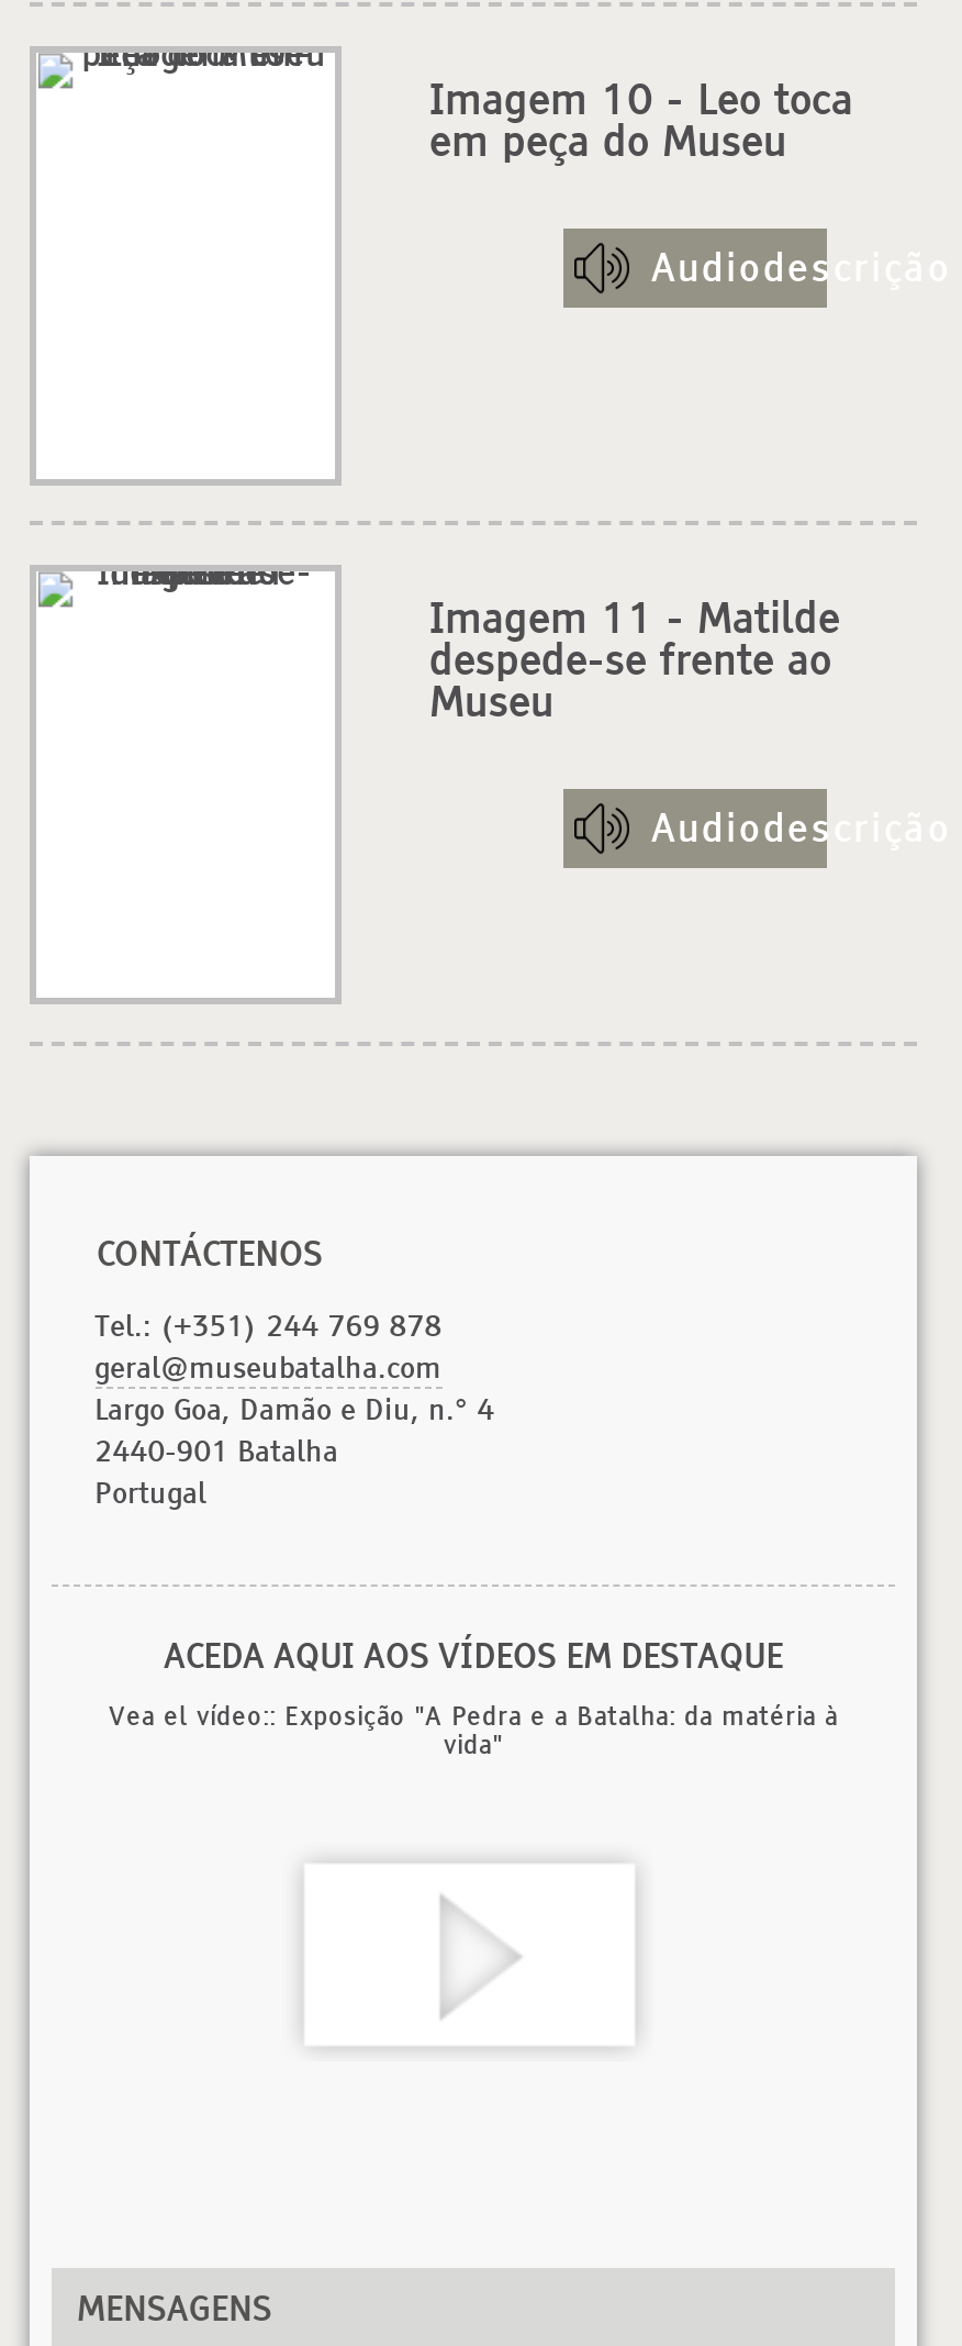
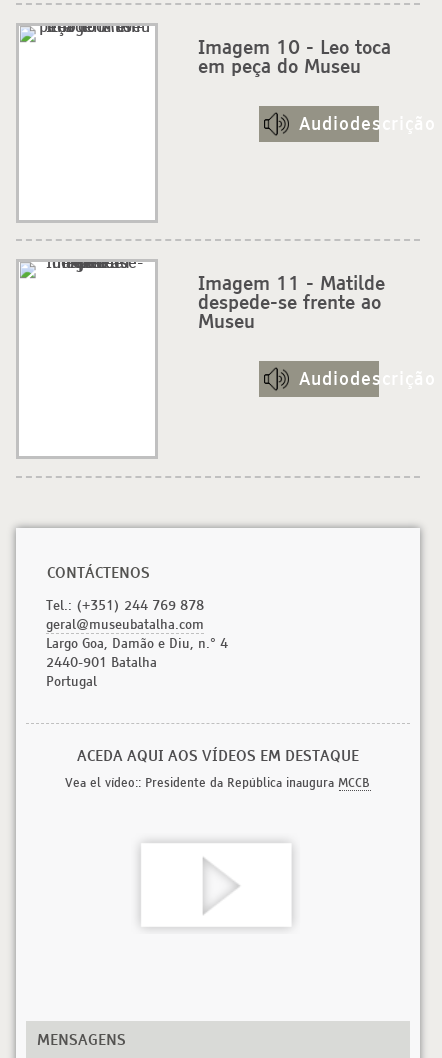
[109,1701,838,1760] Vea el vídeo:: Exposição "A Pedra e a Batalha: da matéria à | vida" -> [65,776,370,790] Vea el vídeo:: Presidente da República inaugura MCCB

